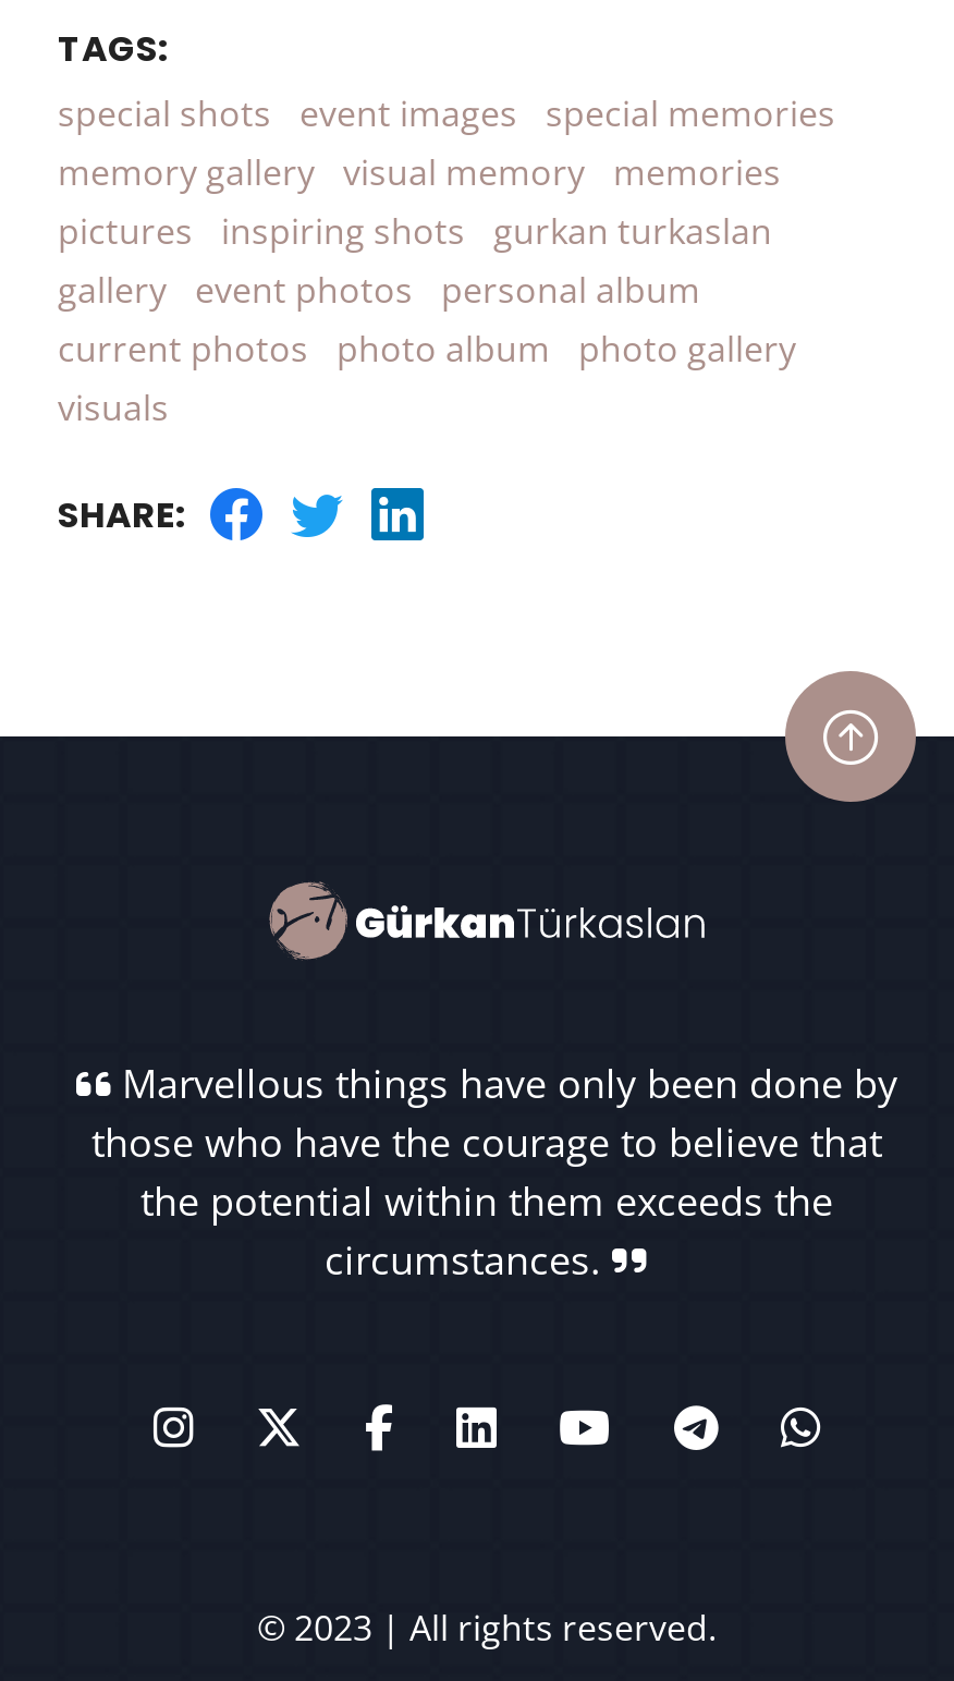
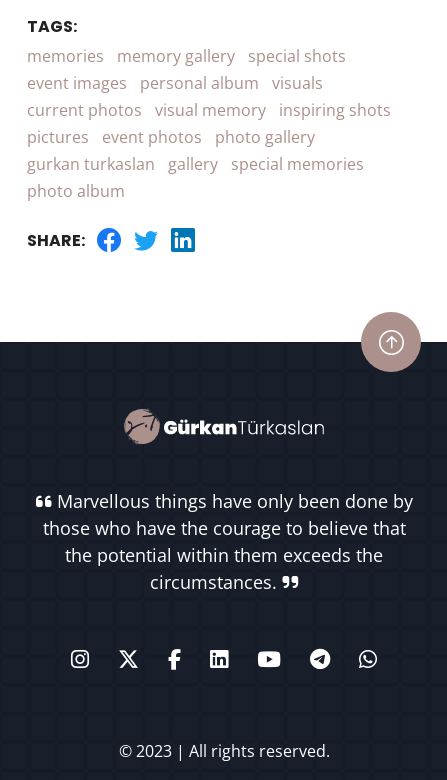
[58,89,835,431] special shots event images special memories | memory gallery visual memory memories | pictures inspiring shots gurkan turkaslan | gallery event photos personal album | current photos photo album photo gallery | visuals -> [27,45,391,202] memories memory gallery special shots | event images personal album visuals | current photos visual memory inspiring shots | pictures event photos photo gallery | gurkan turkaslan gallery special memories | photo album

